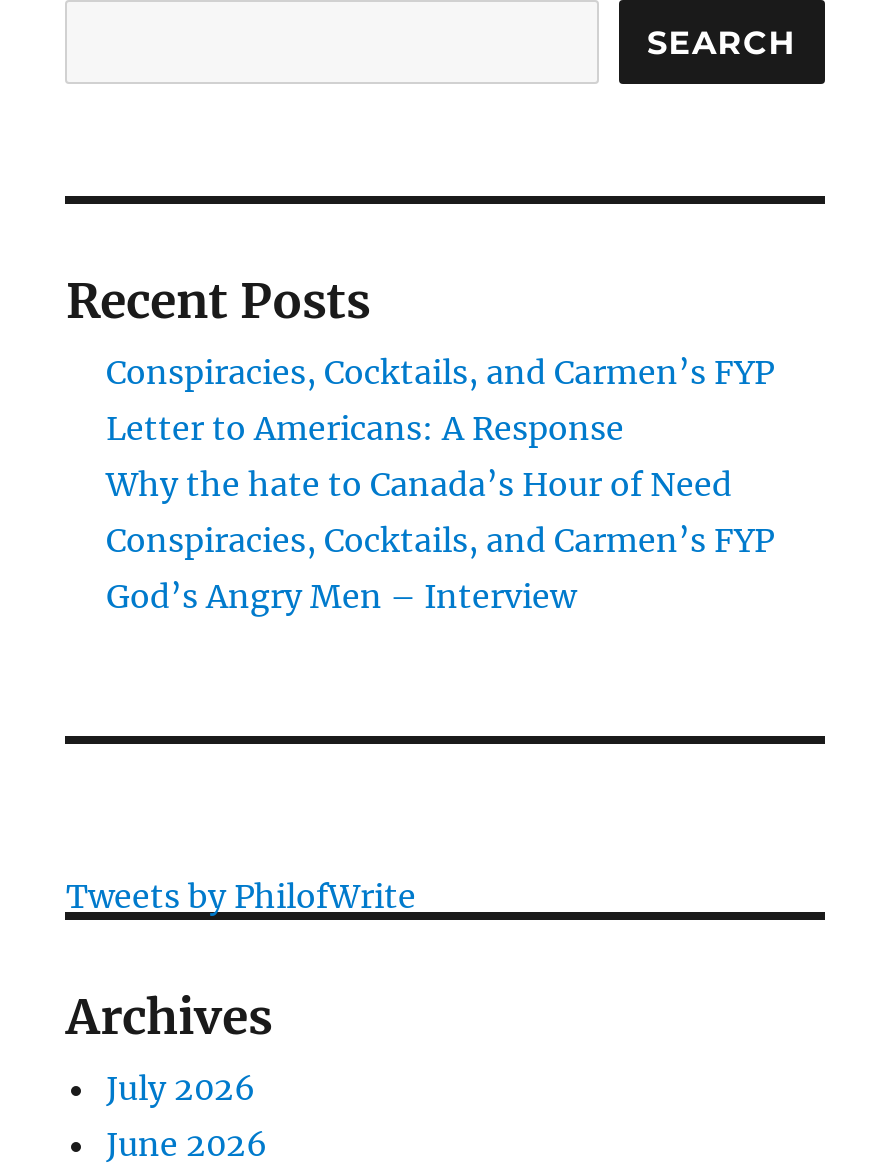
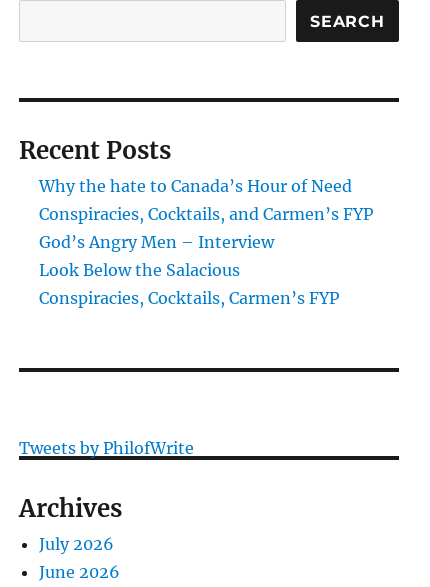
[106,353,774,449] Conspiracies, Cocktails, and Carmen’s FYP | Letter to Americans: A Response -> none
moved [106,465,774,617] -> [39,176,373,252]: Why the hate to Canada’s Hour of Need | Conspiracies, Cocktails, and Carmen’s FYP | God’s Angry Men – Interview
none -> [39,260,339,308] Look Below the Salacious | Conspiracies, Cocktails, Carmen’s FYP

